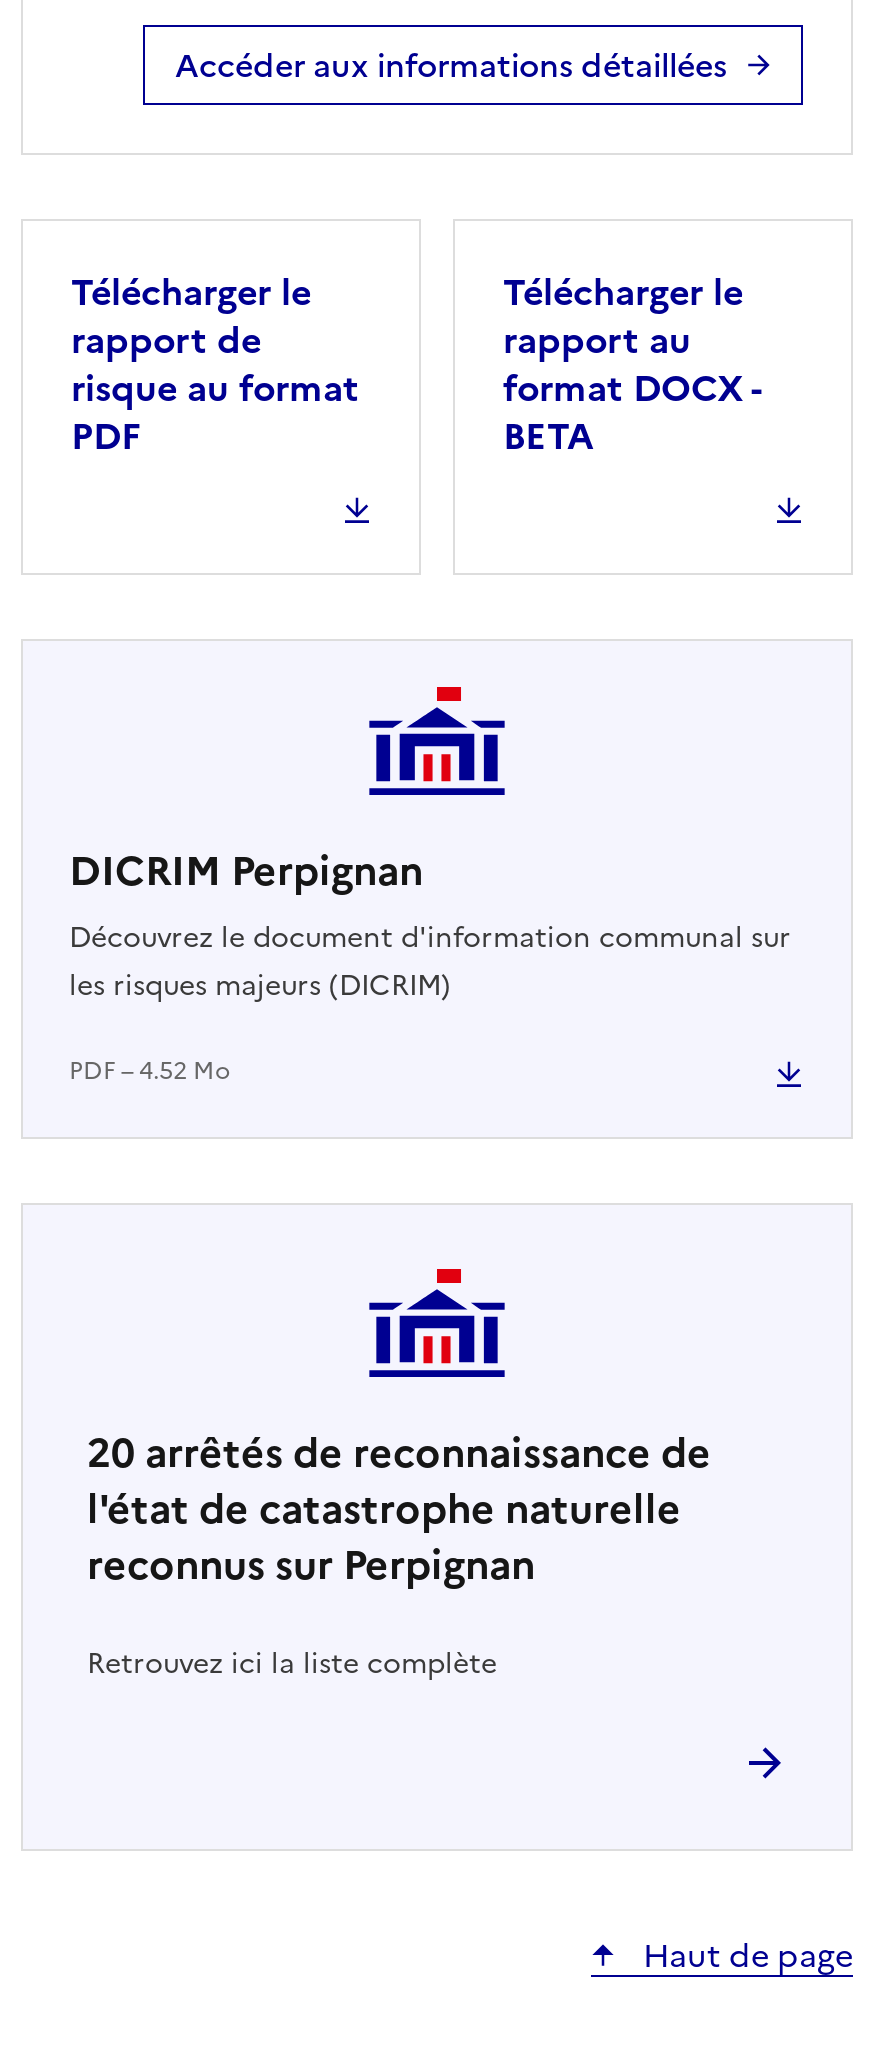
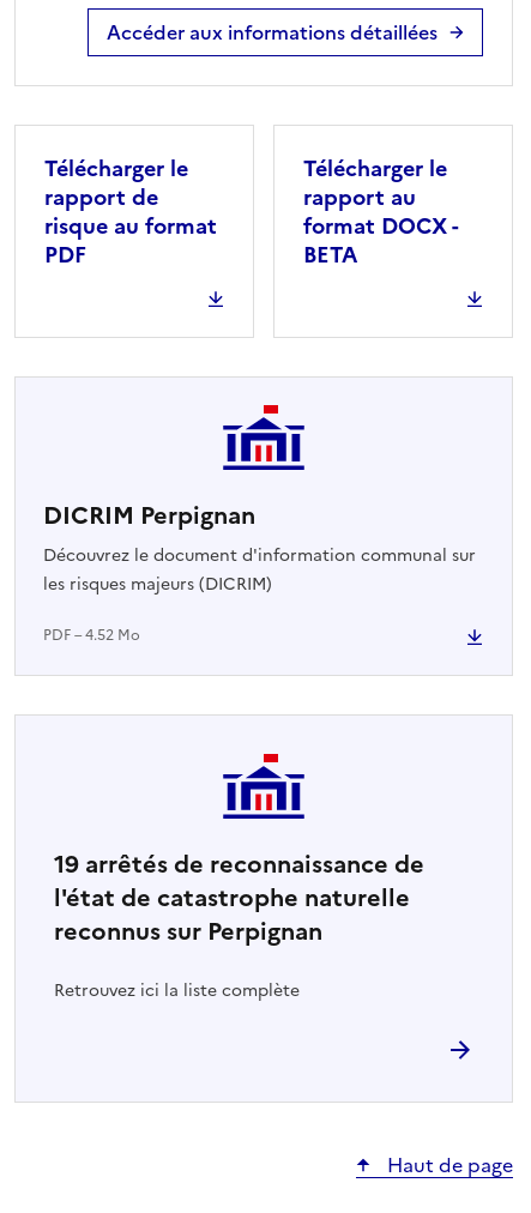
[87,1423,711,1483] 20 arrêtés de reconnaissance de -> [54,846,424,882] 19 arrêtés de reconnaissance de

